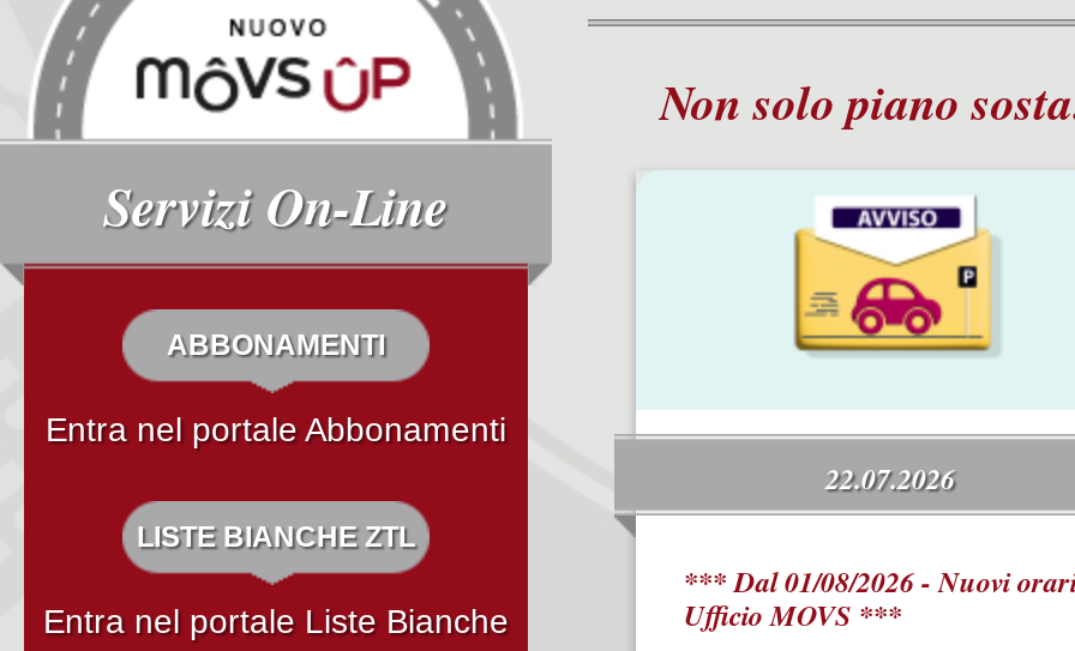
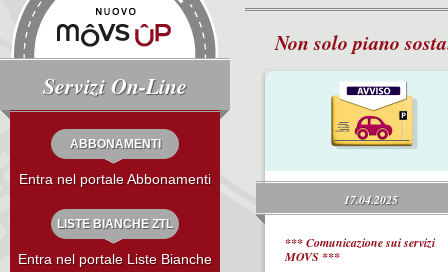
[825,457,955,498] 22.07.2026 -> [344,191,398,208] 17.04.2025
[684,560,1075,634] *** Dal 01/08/2026 - Nuovi orari | Ufficio MOVS *** -> [285,234,435,265] *** Comunicazione sui servizi | MOVS ***

